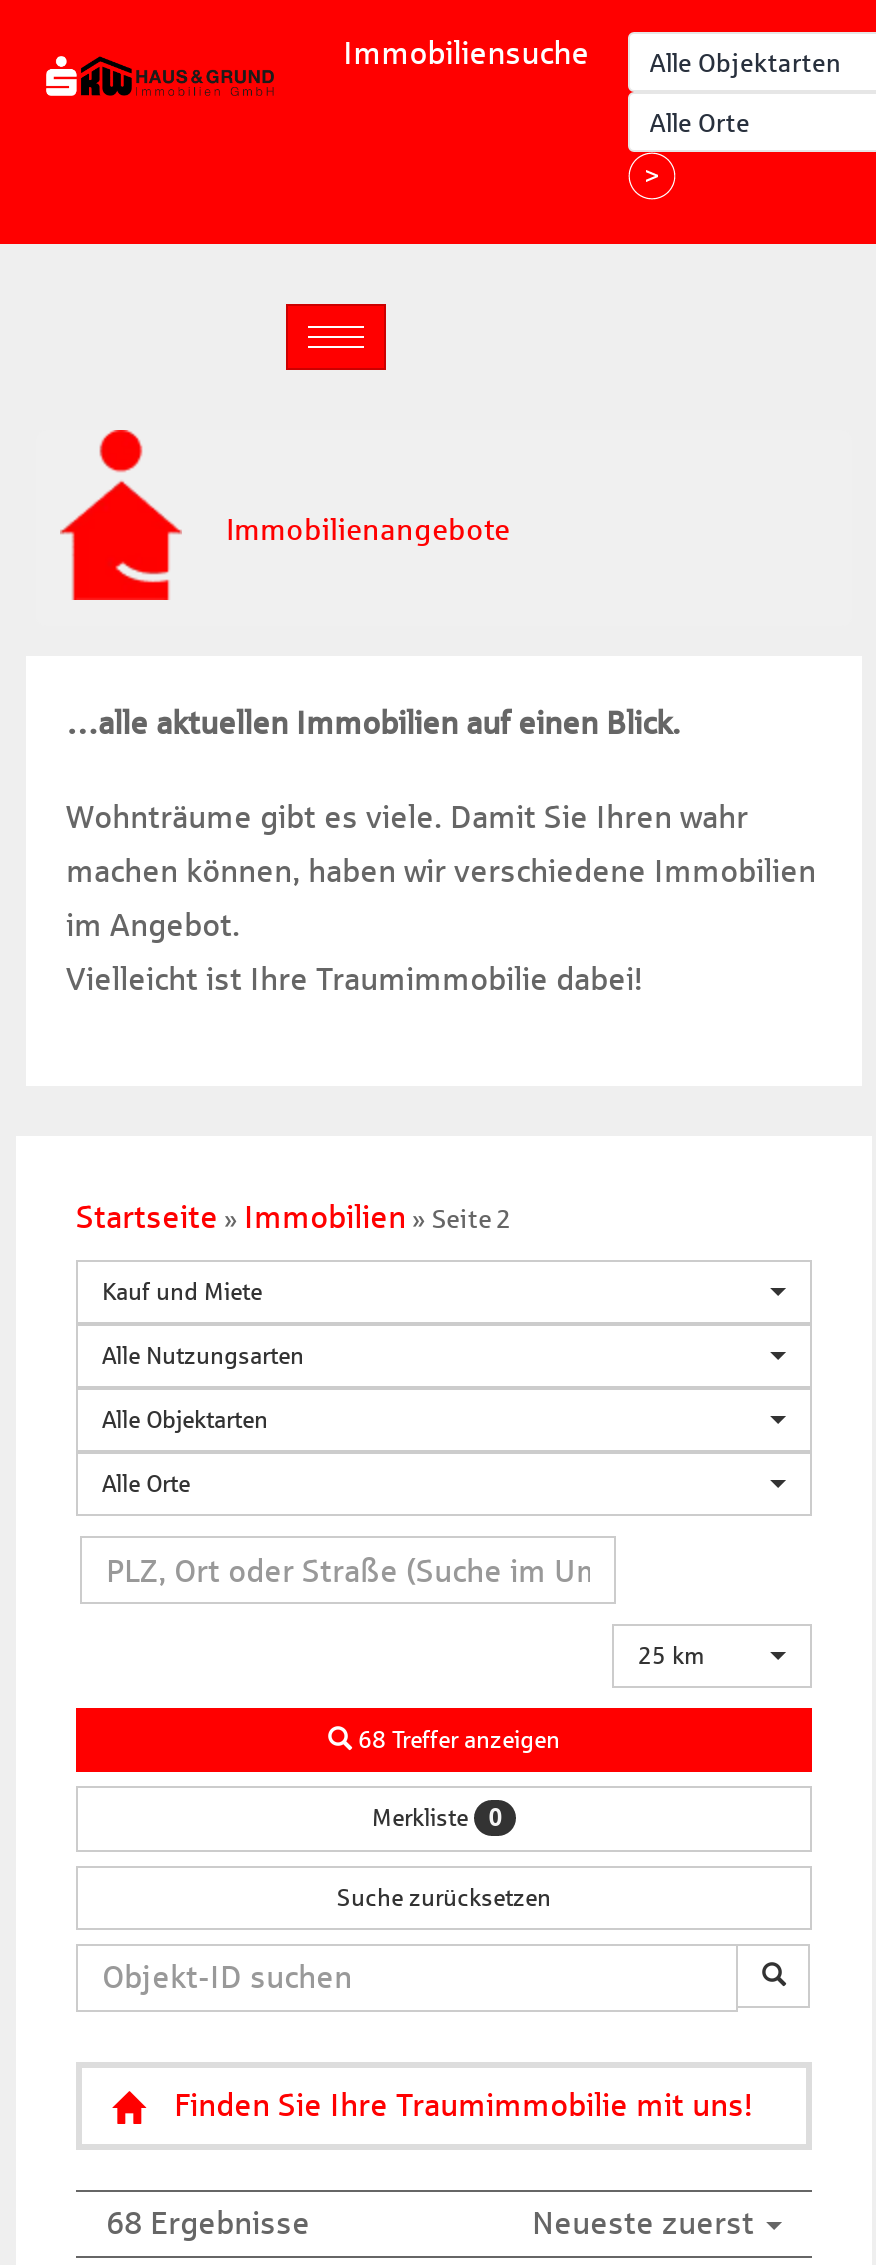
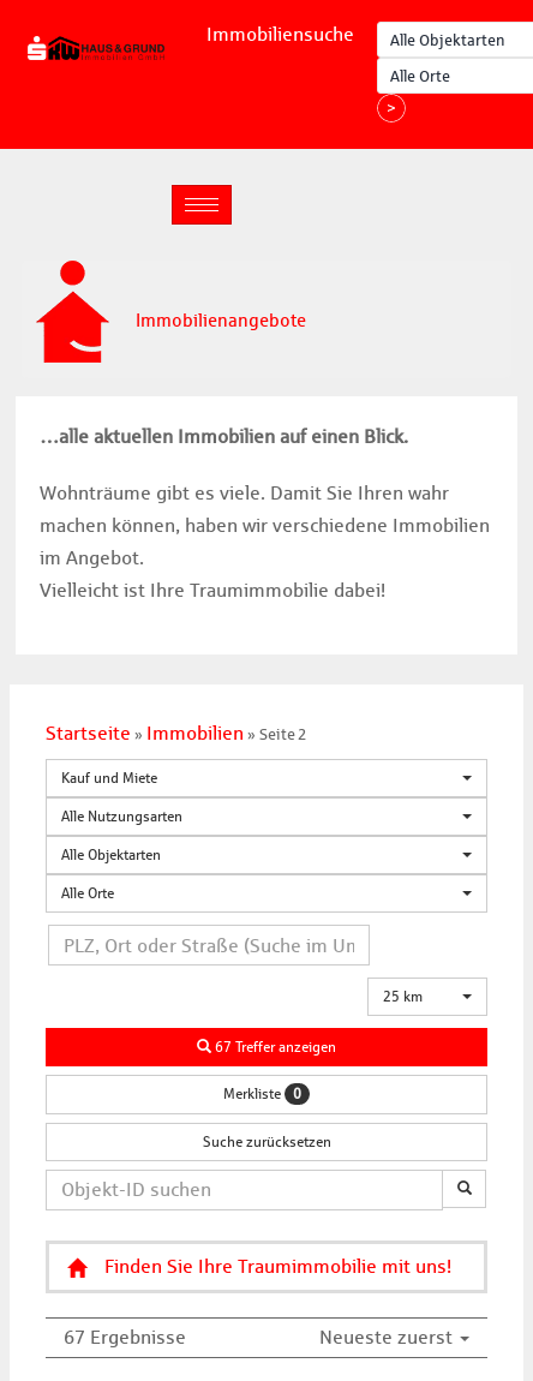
[358,1724,560,1754] 68 Treffer anzeigen -> [215,1038,336,1056] 67 Treffer anzeigen
[106,2204,310,2242] 68 Ergebnisse -> [64,1326,186,1348] 67 Ergebnisse

